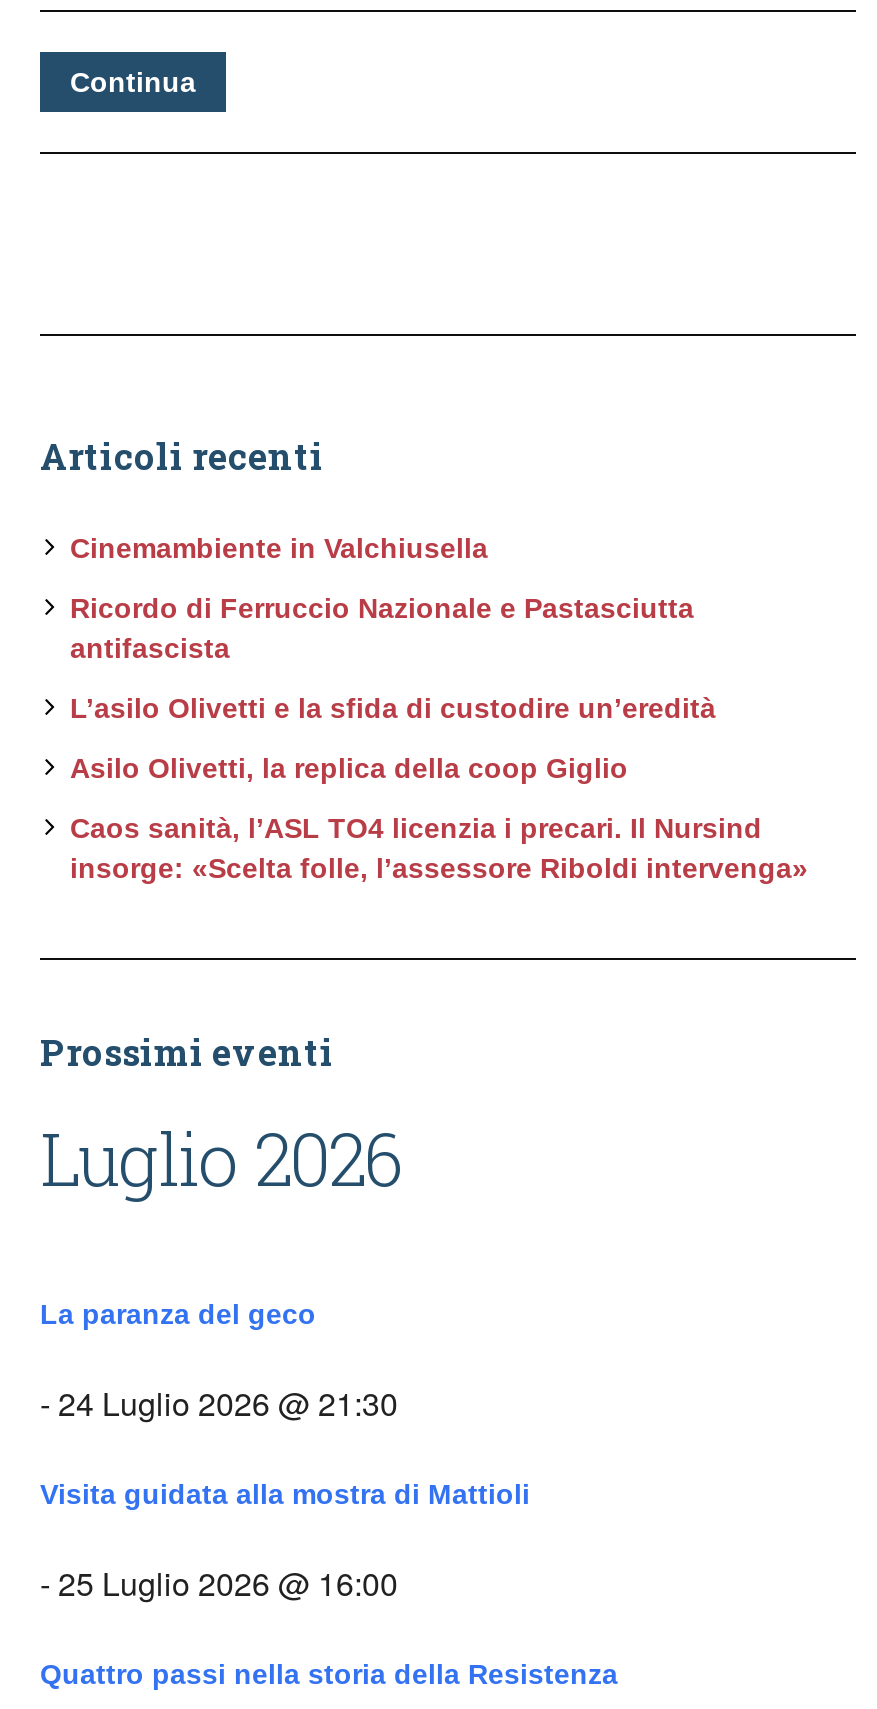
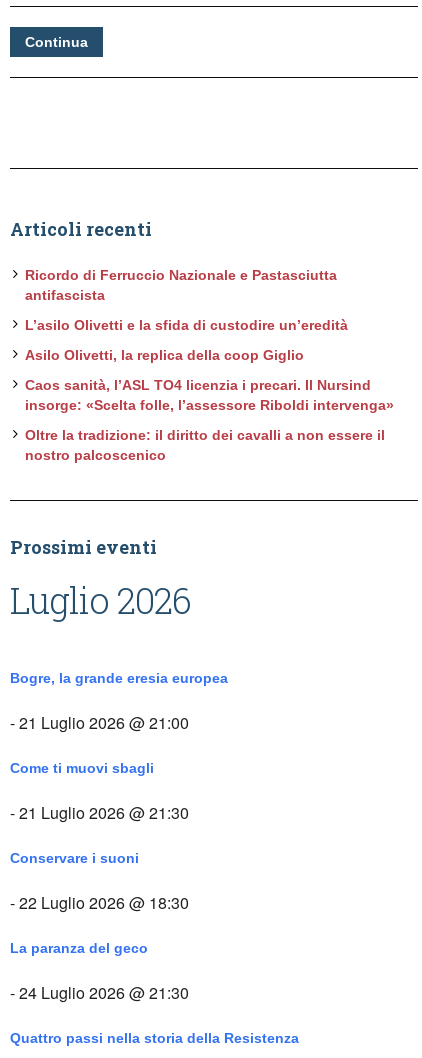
[70,533,488,565] Cinemambiente in Valchiusella -> none
moved [70,593,808,885] -> [25,267,394,413]: Ricordo di Ferruccio Nazionale e Pastasciutta | antifascista | L’asilo Olivetti e la sfida di custodire un’eredità | Asilo Olivetti, la replica della coop Giglio | Caos sanità, l’ASL TO4 licenzia i precari. Il Nursind | insorge: «Scelta folle, l’assessore Riboldi intervenga»
none -> [25,427,385,463] Oltre la tradizione: il diritto dei cavalli a non essere il | nostro palcoscenico
none -> [10,670,228,914] Bogre, la grande eresia europea | - 21 Luglio 2026 @ 21:00 | Come ti muovi sbagli | - 21 Luglio 2026 @ 21:30 | Conservare i suoni | - 22 Luglio 2026 @ 18:30
moved [40,1299,398,1427] -> [10,940,189,1004]: La paranza del geco | - 24 Luglio 2026 @ 21:30
[40,1479,530,1607] Visita guidata alla mostra di Mattioli | - 25 Luglio 2026 @ 16:00 -> none

